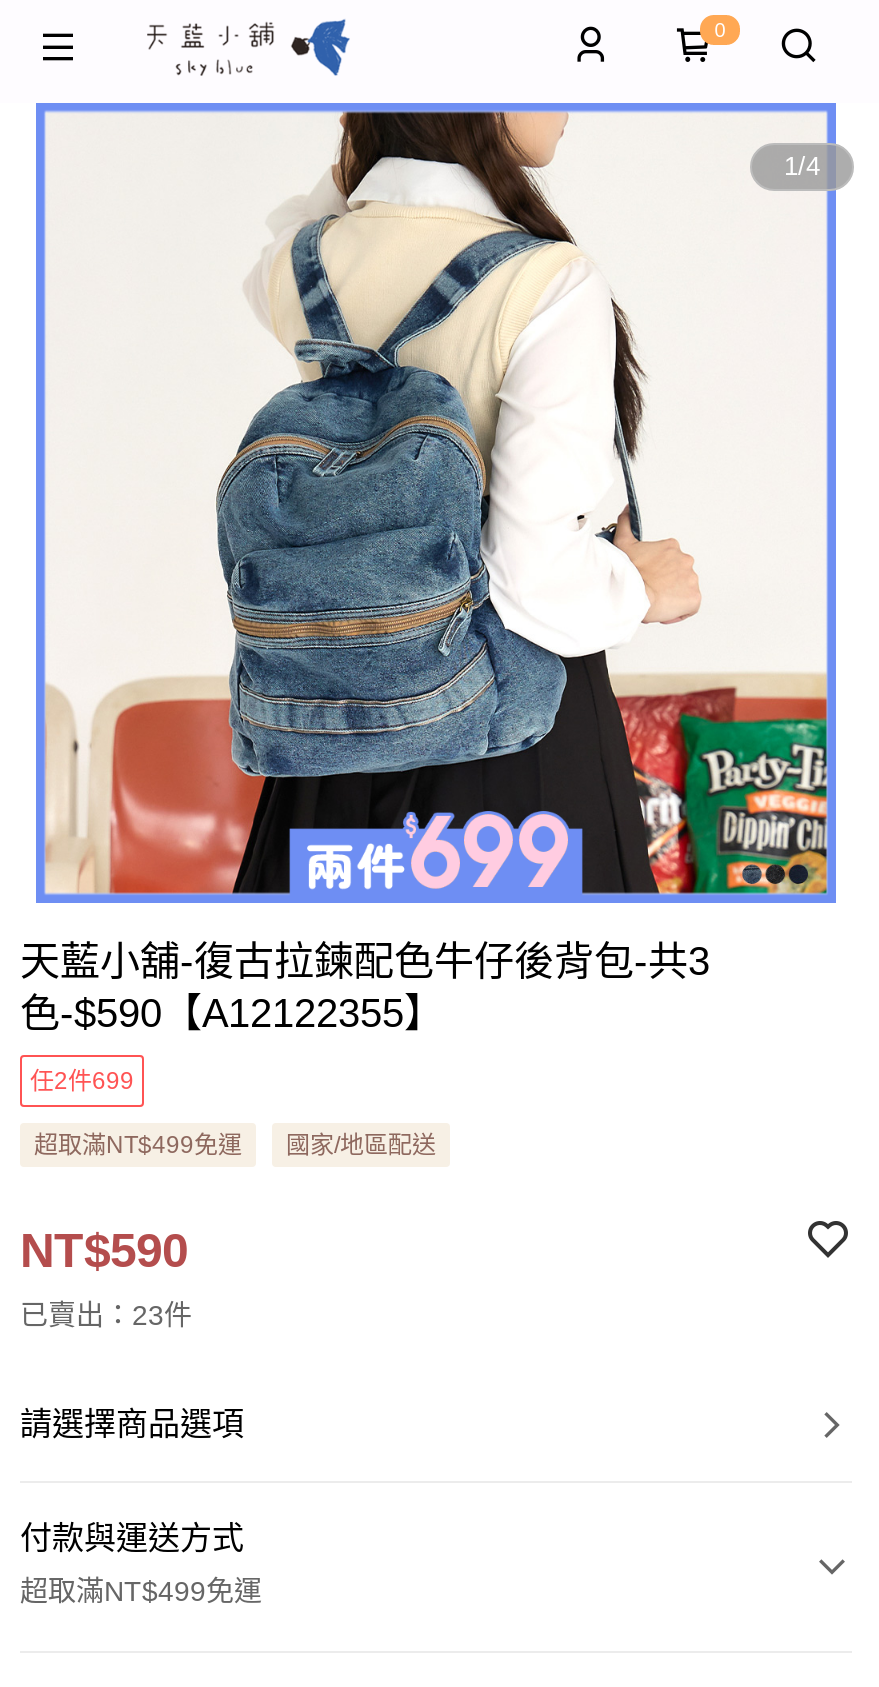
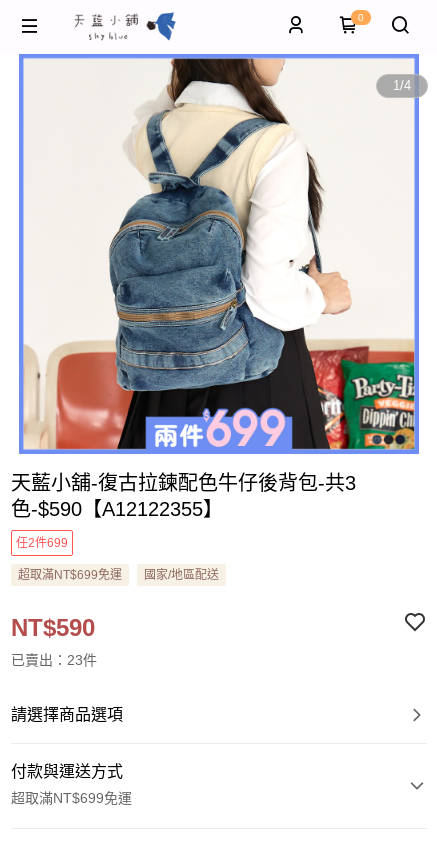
[34,1131,242,1159] 超取滿NT$499免運 -> [18,568,122,582] 超取滿NT$699免運
[20,1575,262,1607] 超取滿NT$499免運 -> [11,790,132,806] 超取滿NT$699免運

